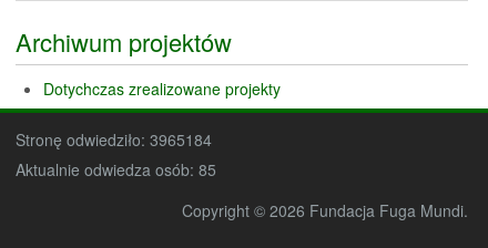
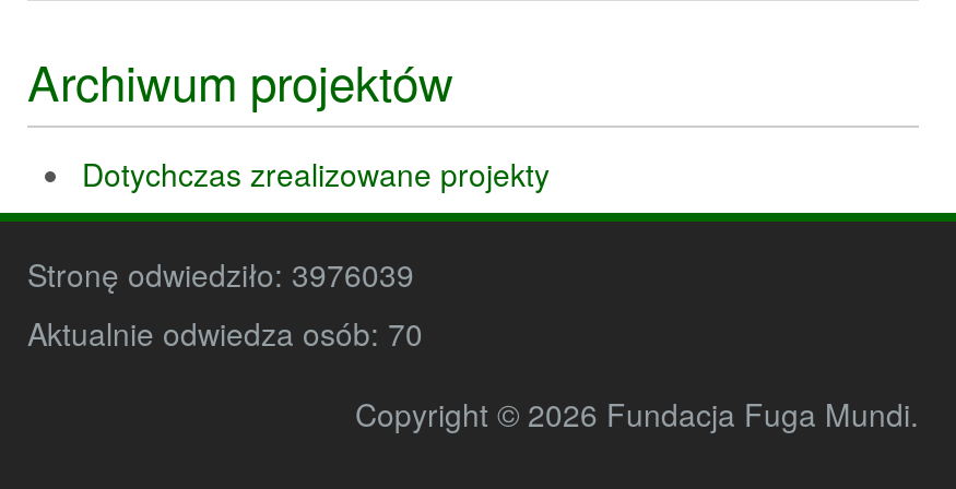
[16,128,212,150] Stronę odwiedziło: 3965184 -> [27,253,414,296] Stronę odwiedziło: 3976039
[16,158,216,180] Aktualnie odwiedza osób: 85 -> [27,312,423,355] Aktualnie odwiedza osób: 70

